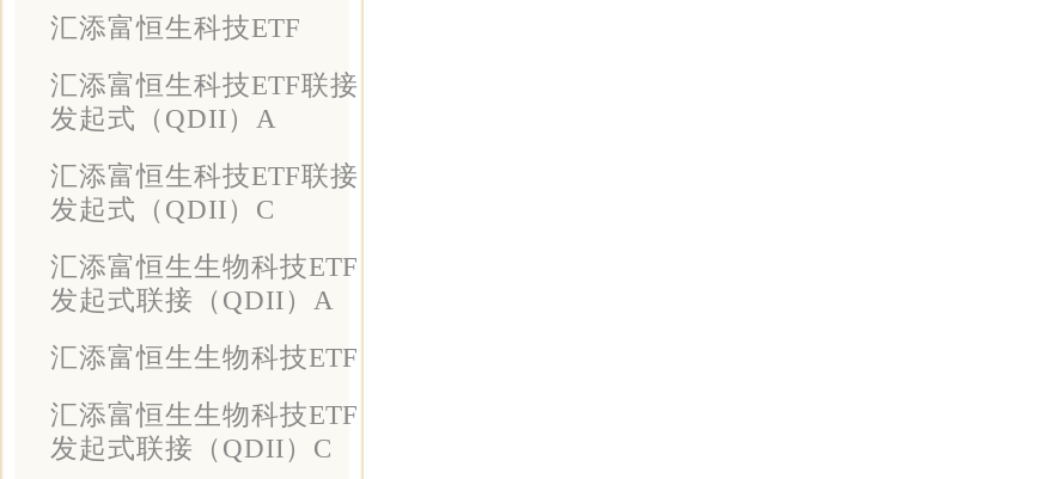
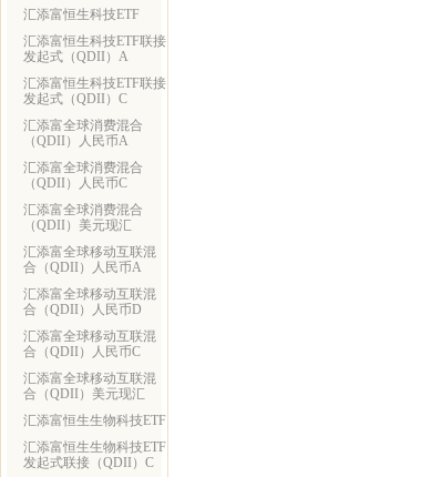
[50,252,359,314] 汇添富恒生生物科技ETF | 发起式联接（QDII）A -> [23,119,156,400] 汇添富全球消费混合 | （QDII）人民币A | 汇添富全球消费混合 | （QDII）人民币C | 汇添富全球消费混合 | （QDII）美元现汇 | 汇添富全球移动互联混 | 合（QDII）人民币A | 汇添富全球移动互联混 | 合（QDII）人民币D | 汇添富全球移动互联混 | 合（QDII）人民币C | 汇添富全球移动互联混 | 合（QDII）美元现汇

